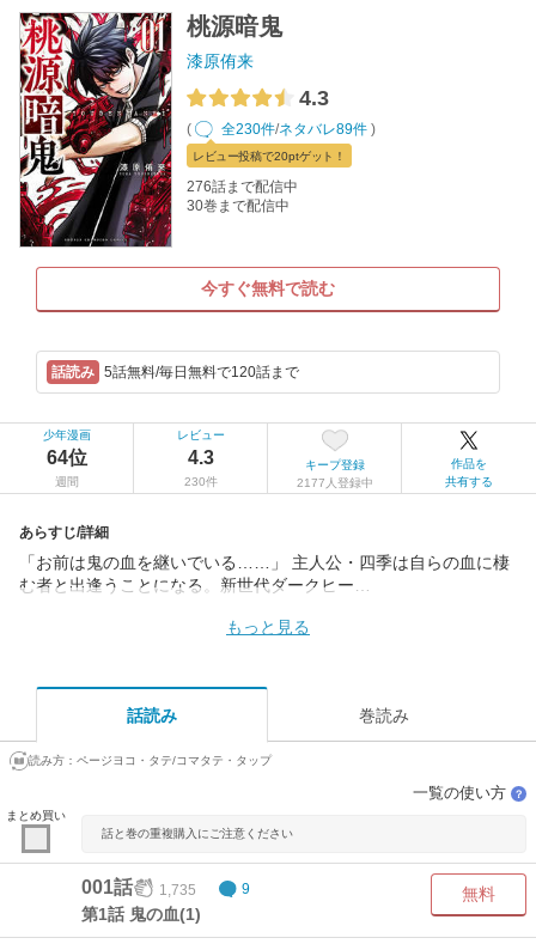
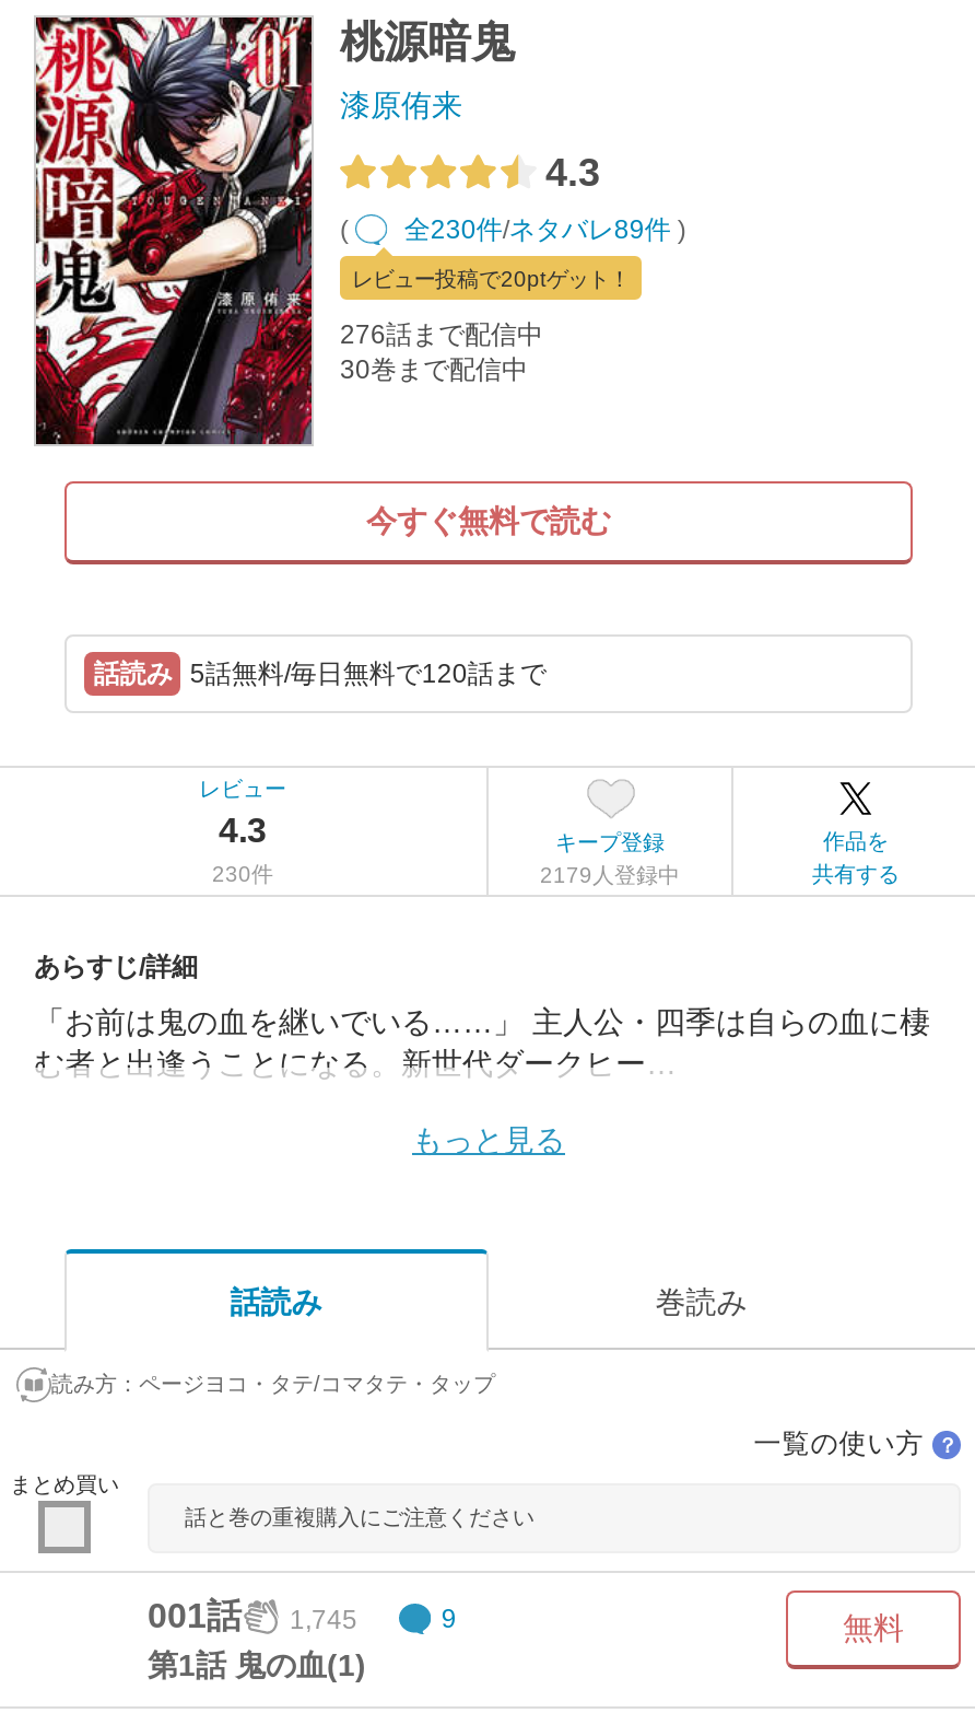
[42,429,90,489] 少年漫画 | 64位 | 週間 -> none
[296,476,373,489] 2177人登録中 -> [540,864,680,888] 2179人登録中
[81,877,196,898] 001話 1,735 -> [148,1598,357,1635] 001話 1,745

